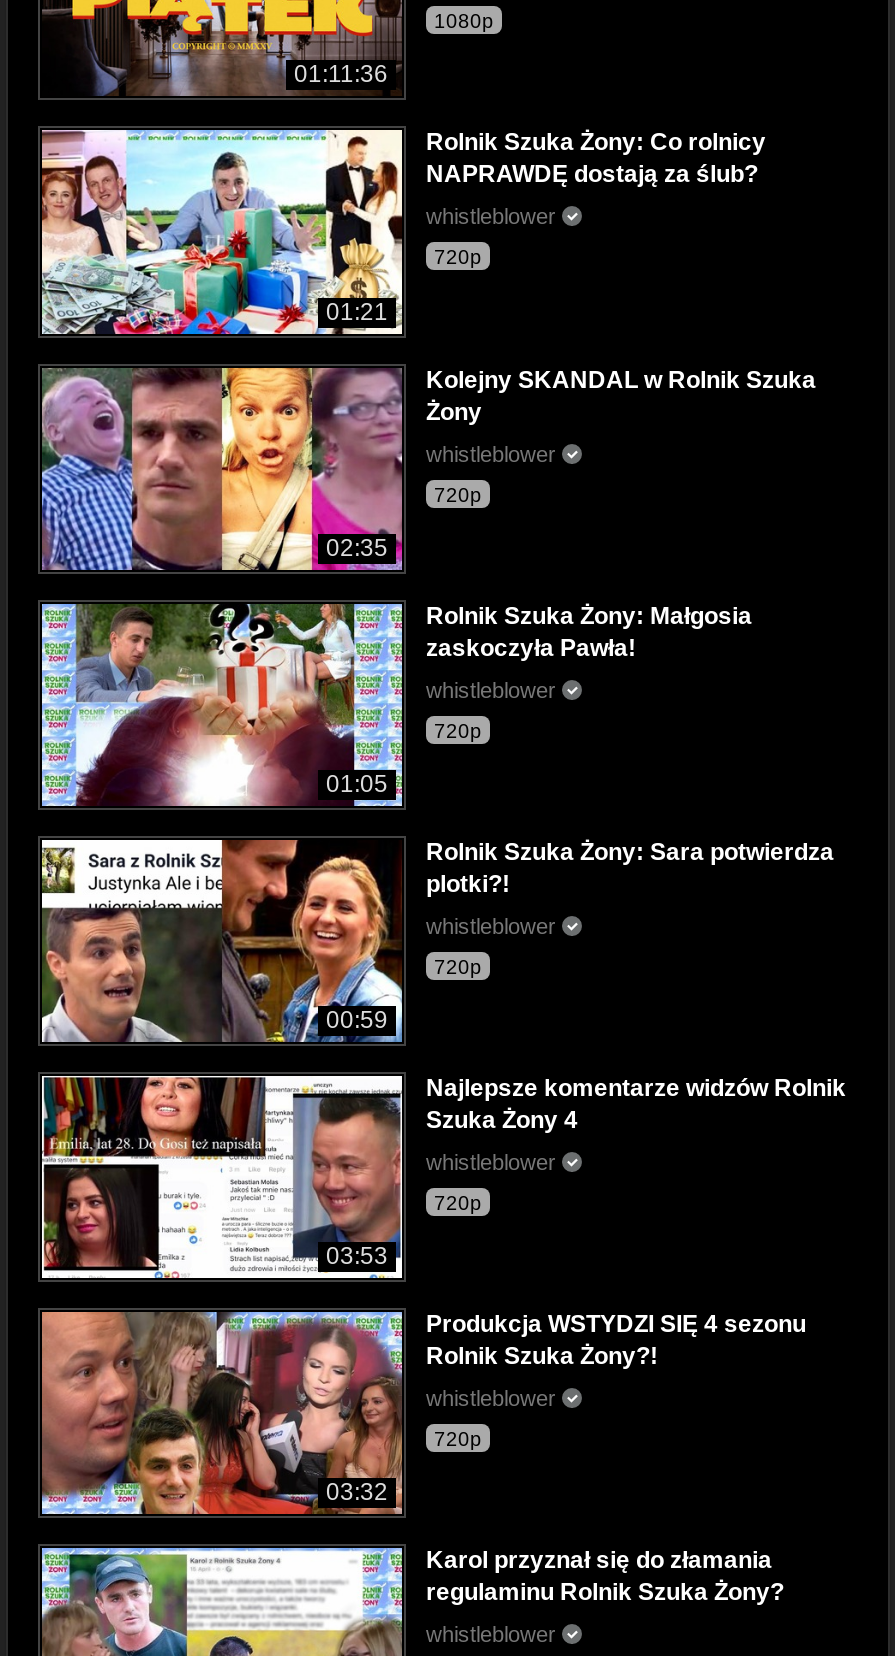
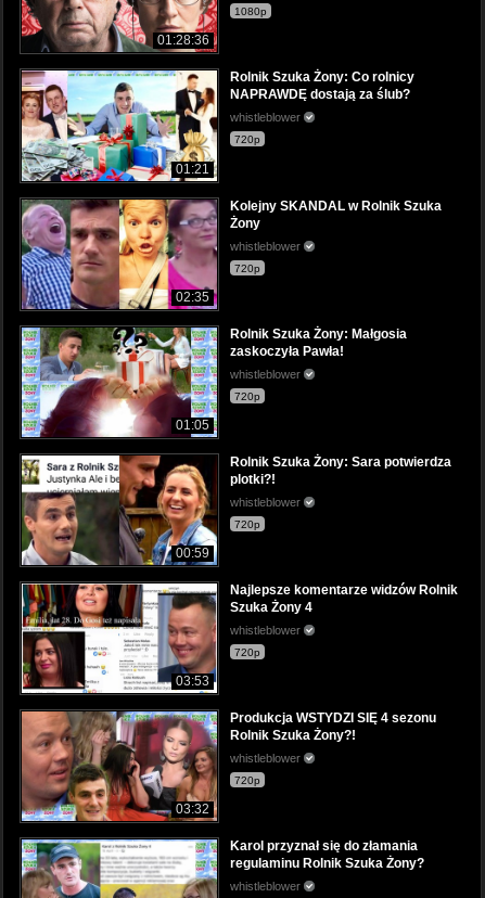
[294,61,388,89] 01:11:36 -> [157,33,209,48] 01:28:36

